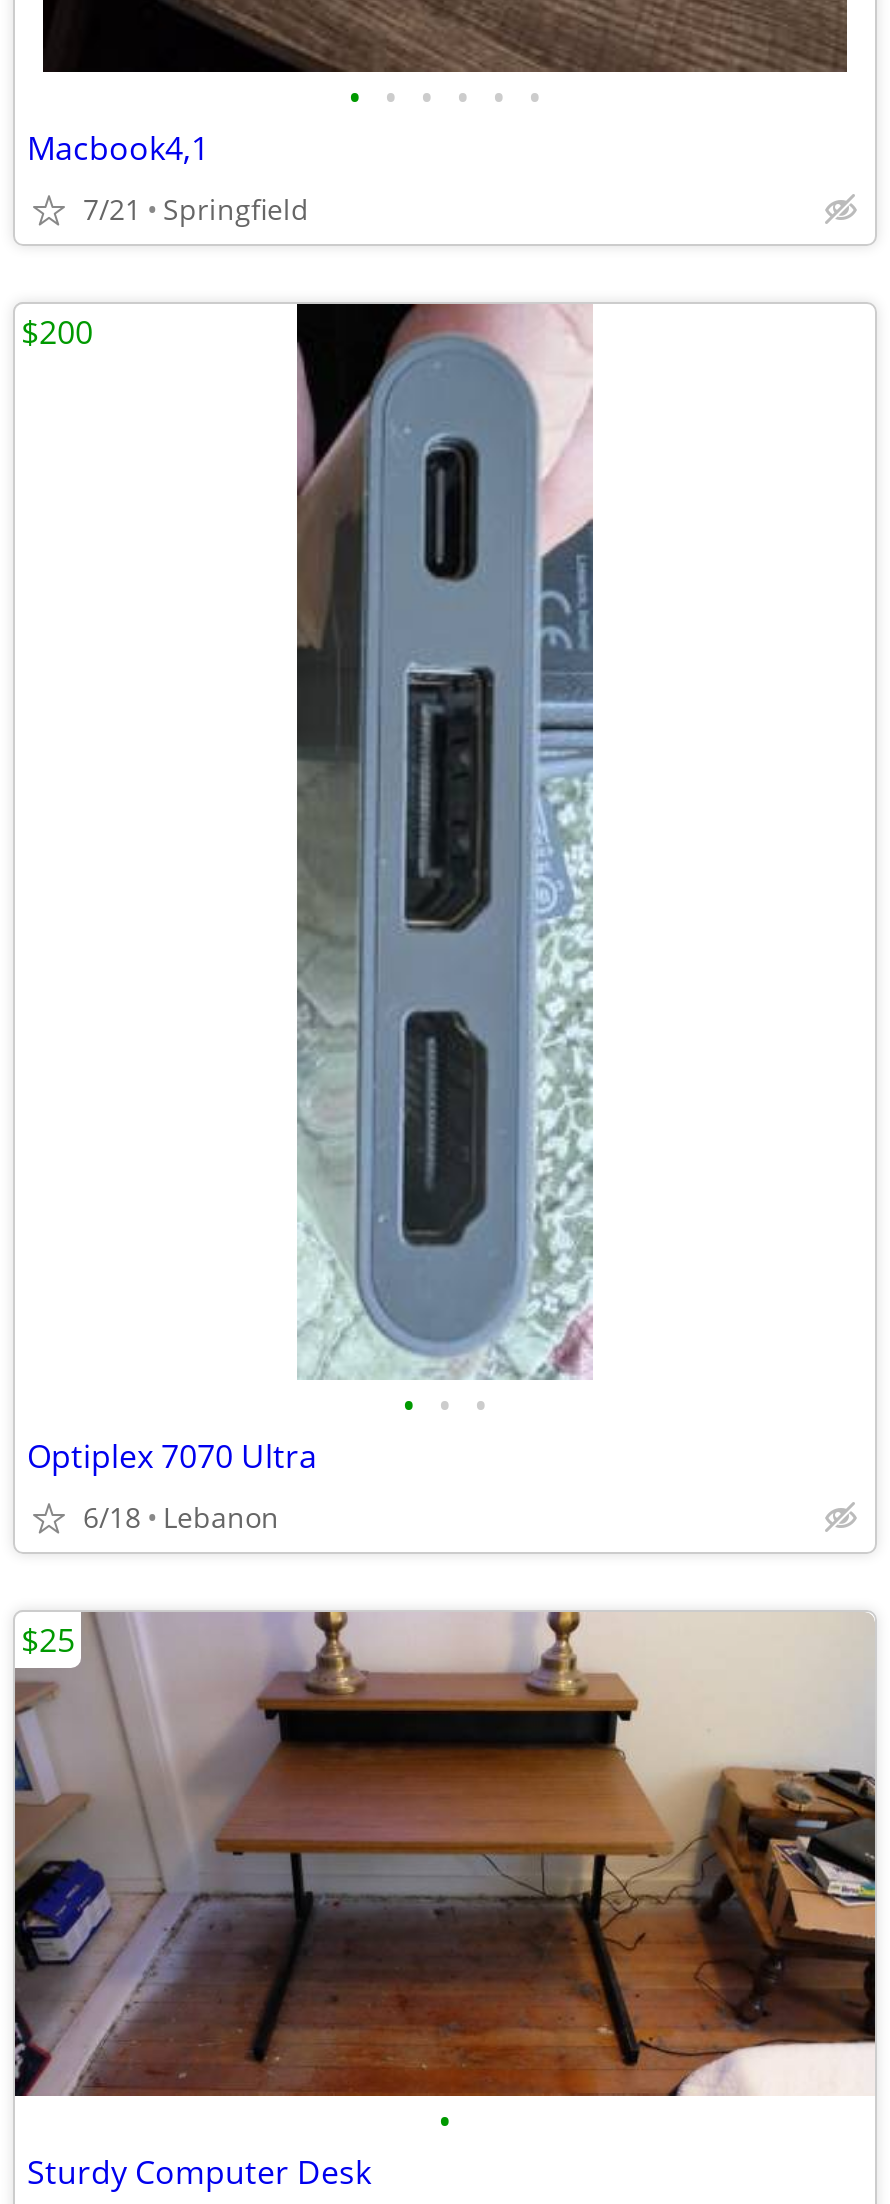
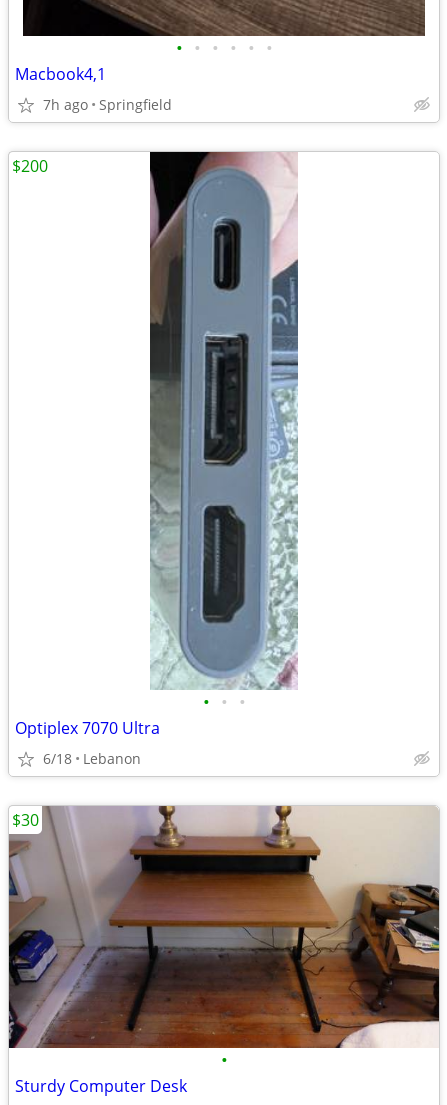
[83,190,309,228] 7/21 Springfield -> [43,95,172,114] 7h ago Springfield
[21,1618,75,1662] $25 -> [12,809,39,831] $30

